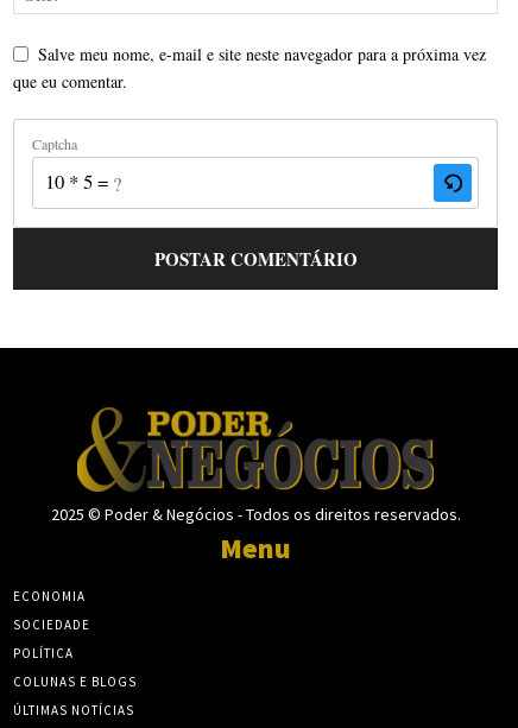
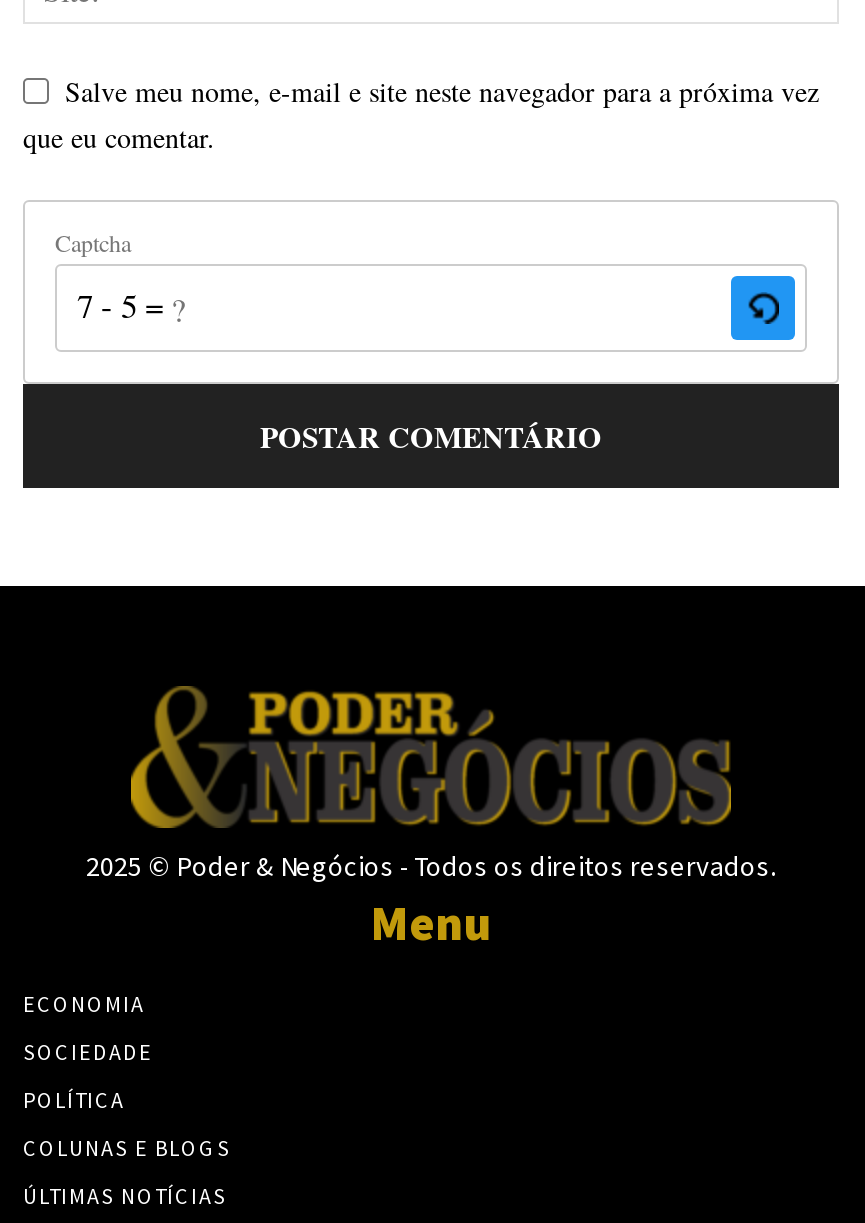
[45,168,121,195] 10 * 5 = ? -> [77,283,185,329] 7 - 5 = ?

